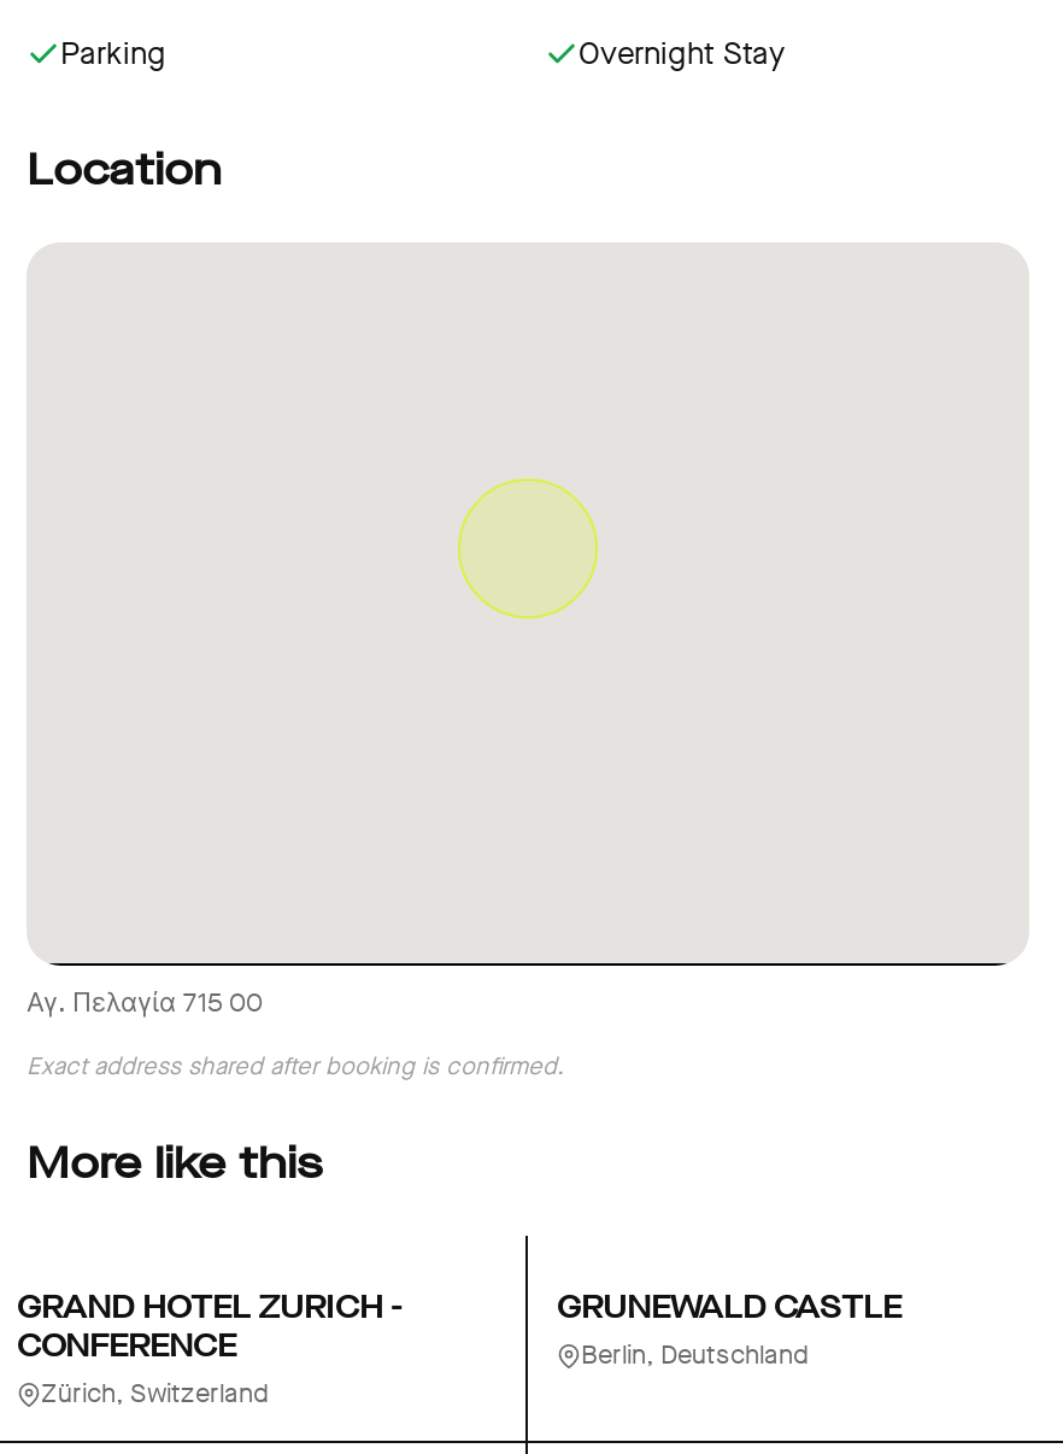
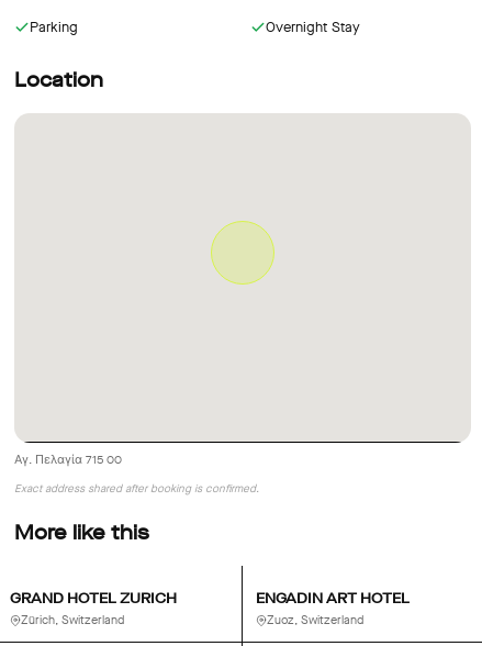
[17,1286,403,1366] GRAND HOTEL ZURICH - | CONFERENCE -> [10,589,177,608] GRAND HOTEL ZURICH
[557,1286,902,1373] GRUNEWALD CASTLE | Berlin, Deutschland -> [256,589,410,628] ENGADIN ART HOTEL | Zuoz, Switzerland

